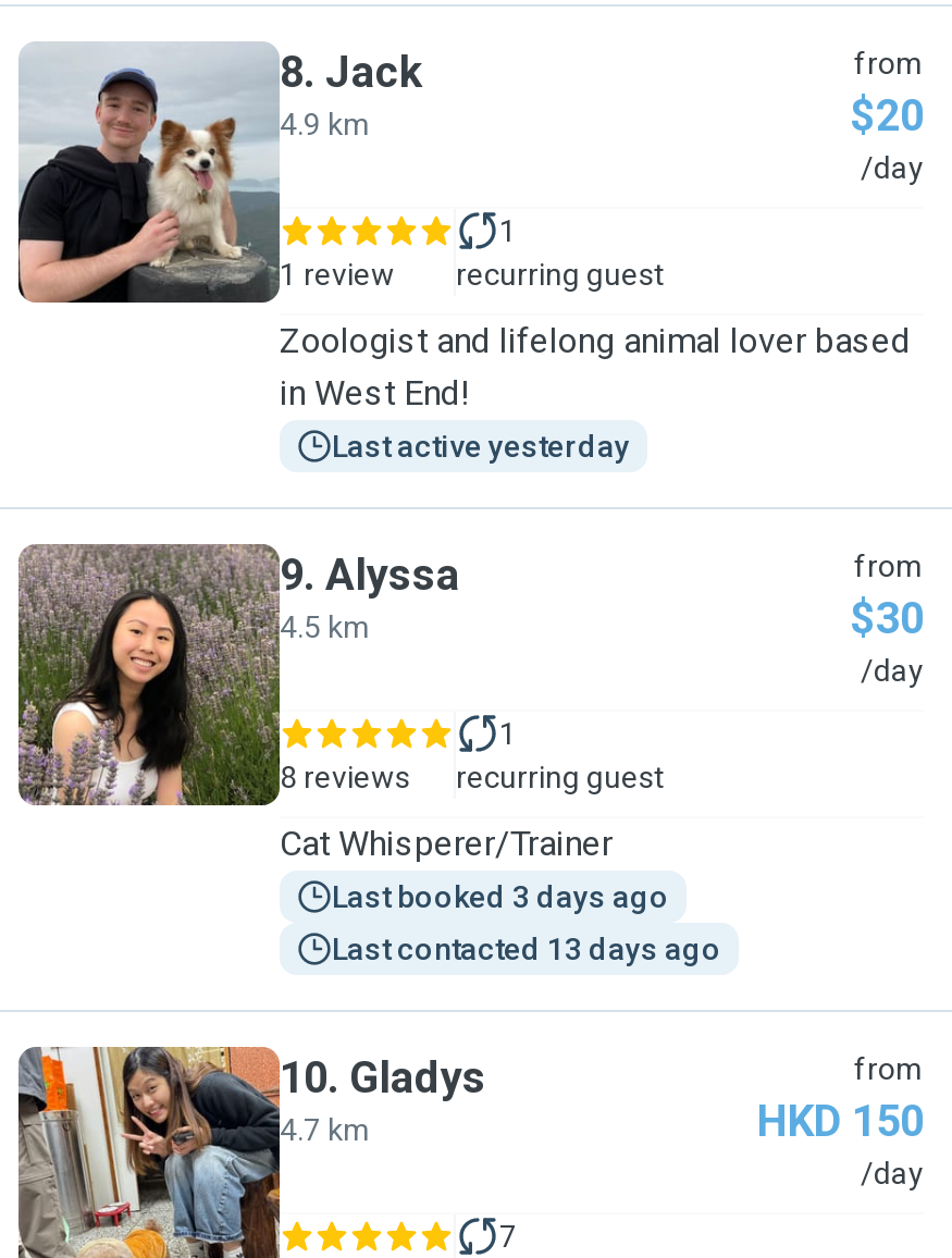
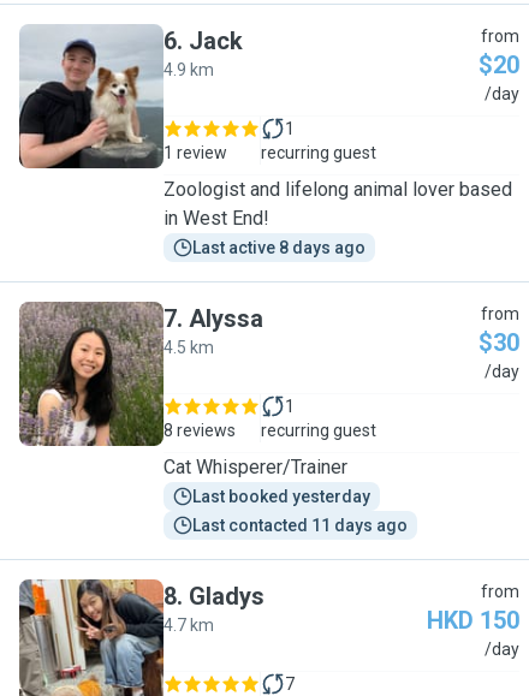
[280,46,423,98] 8. Jack -> [164,26,243,55] 6. Jack
[332,429,630,464] Last active yesterday -> [192,238,365,257] Last active 8 days ago
[280,548,460,601] 9. Alyssa -> [164,304,263,333] 7. Alyssa
[332,879,669,914] Last booked 3 days ago -> [192,487,370,506] Last booked yesterday
[332,932,721,966] Last contacted 13 days ago -> [192,516,408,535] Last contacted 11 days ago
[280,1051,486,1103] 10. Gladys -> [164,582,264,611] 8. Gladys

